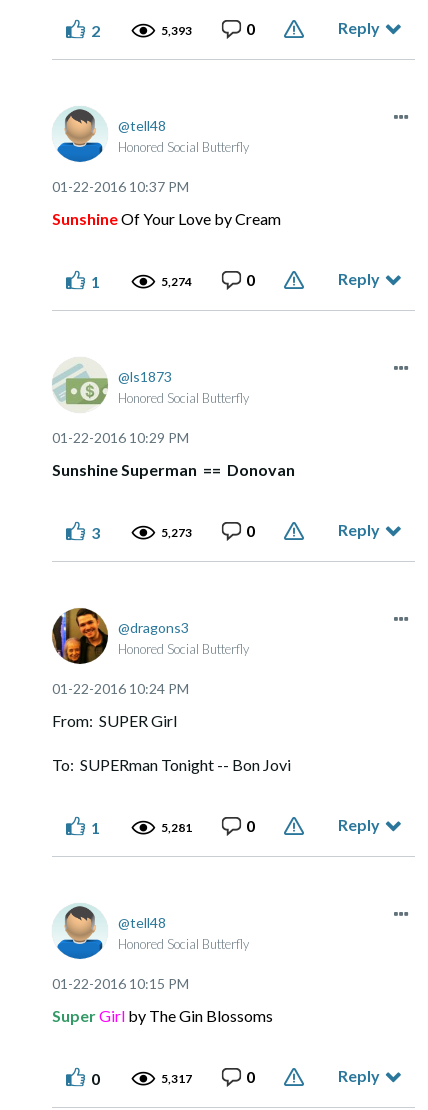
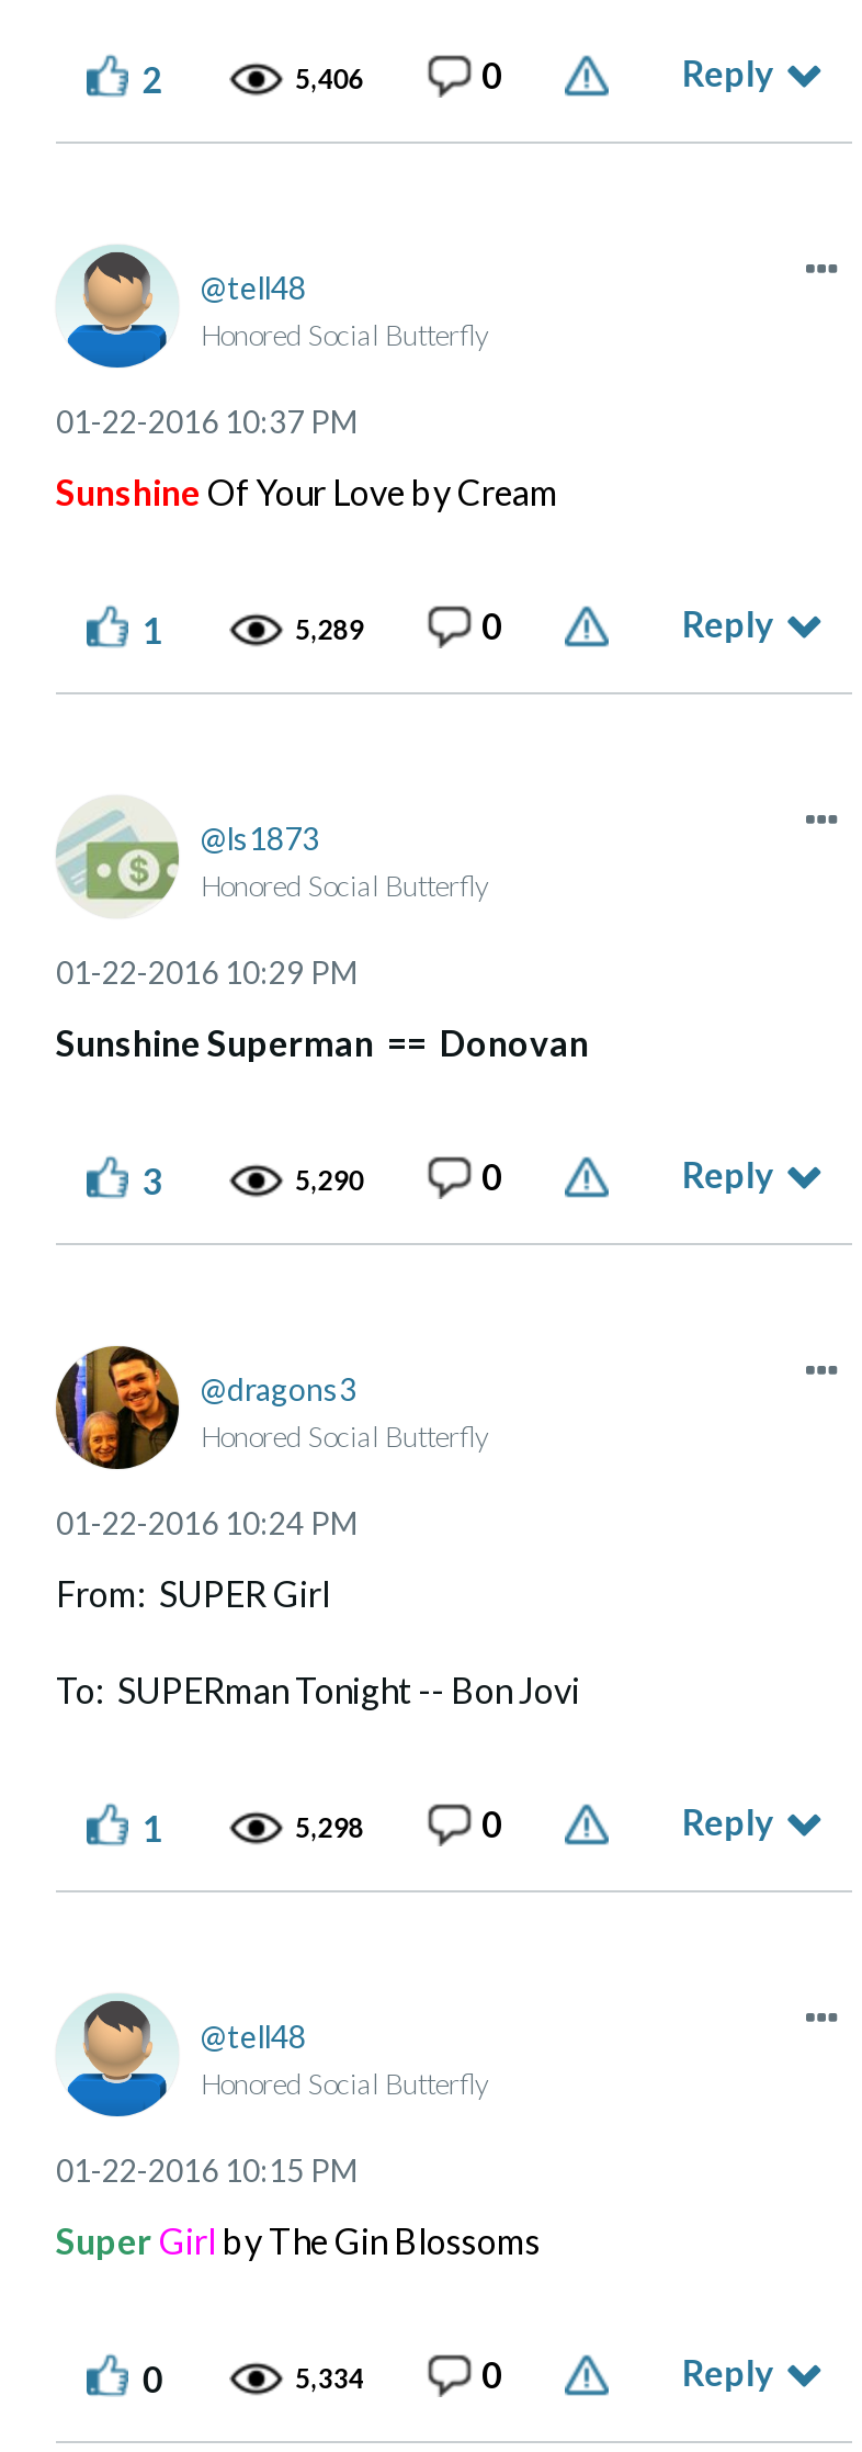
[161,23,192,38] 5,393 -> [295,62,363,95] 5,406
[161,274,192,289] 5,274 -> [295,613,363,646] 5,289
[161,525,192,540] 5,273 -> [295,1163,363,1196] 5,290
[161,820,192,835] 5,281 -> [295,1811,363,1844] 5,298
[161,1071,192,1086] 5,317 -> [295,2361,363,2394] 5,334

